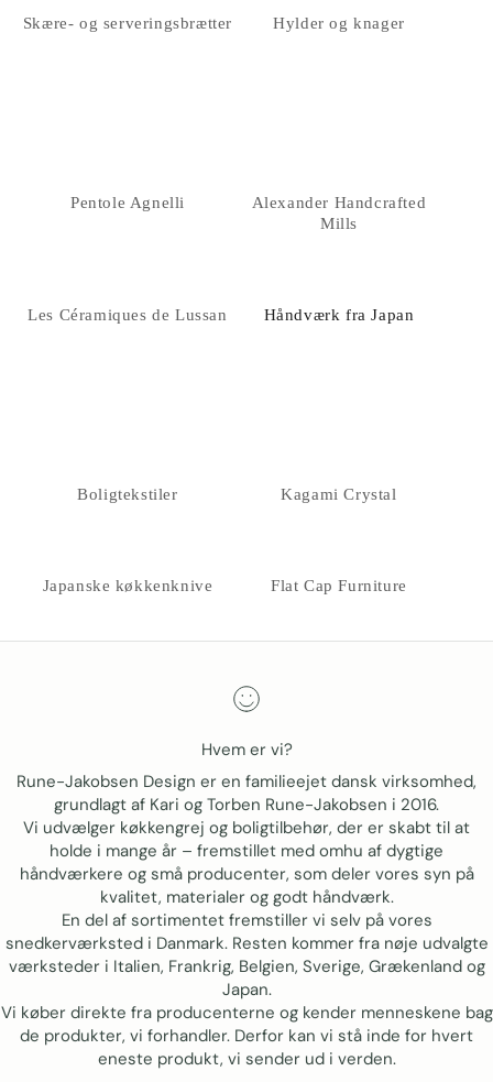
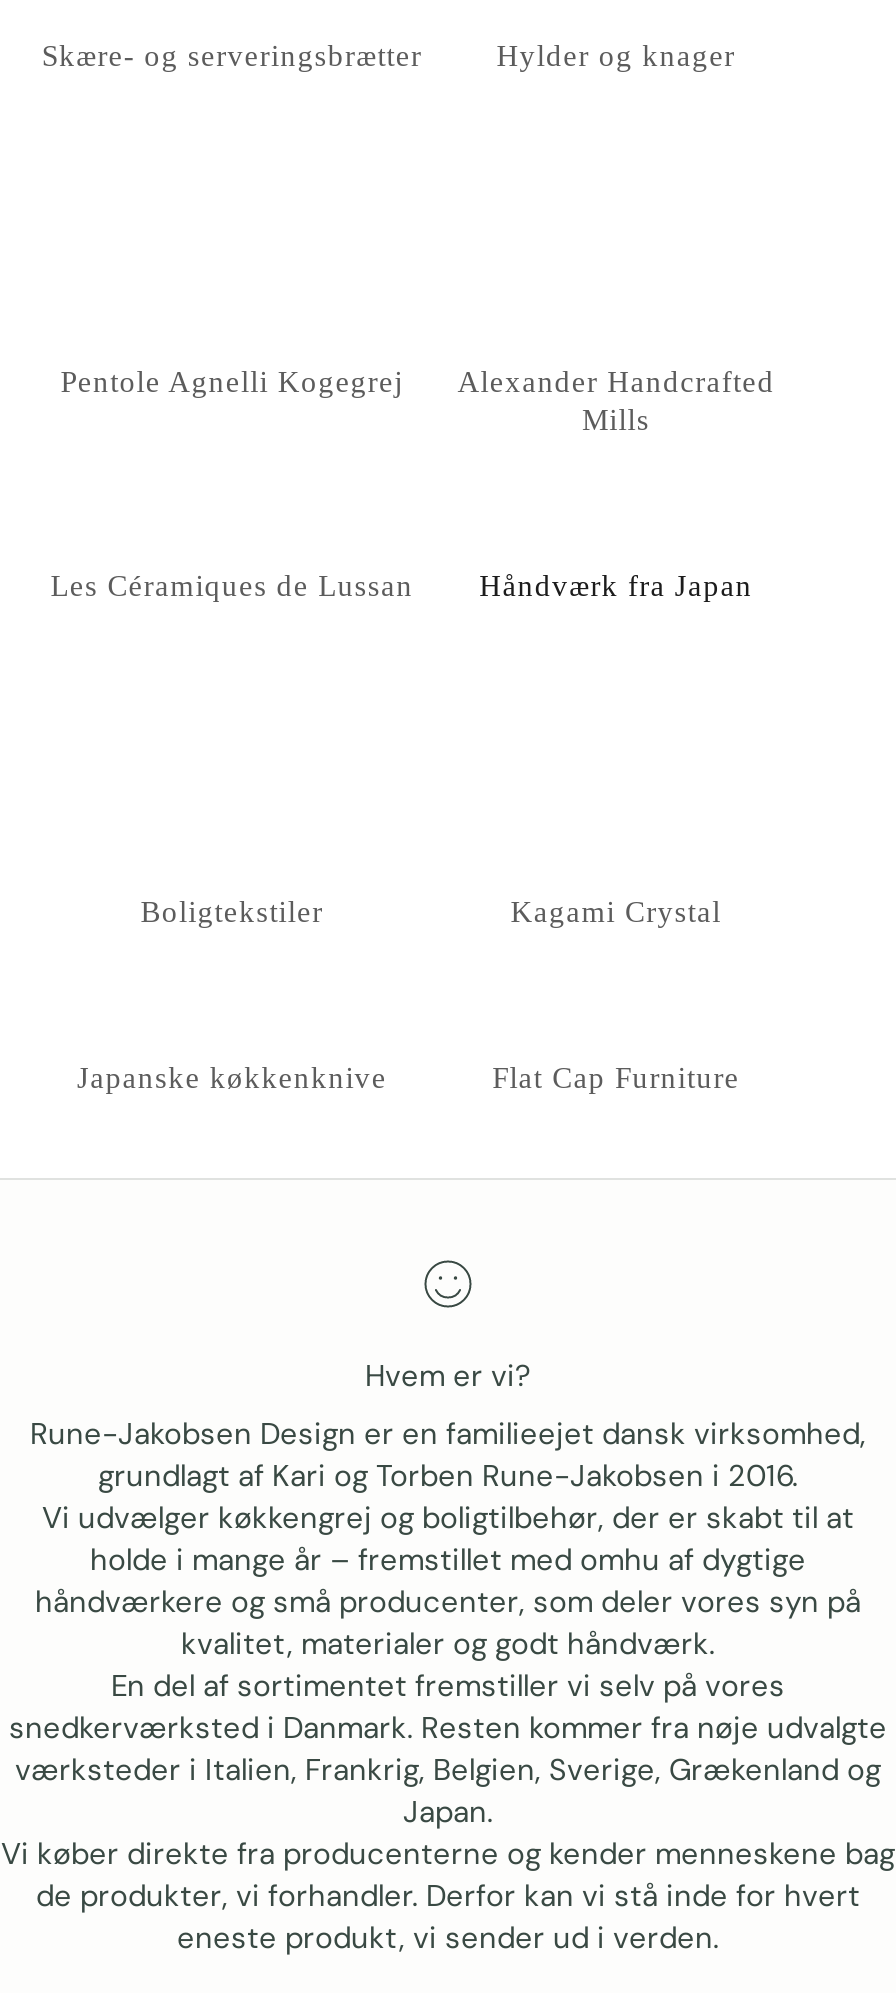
[70,194,185,211] Pentole Agnelli -> [61,366,403,398] Pentole Agnelli Kogegrej

